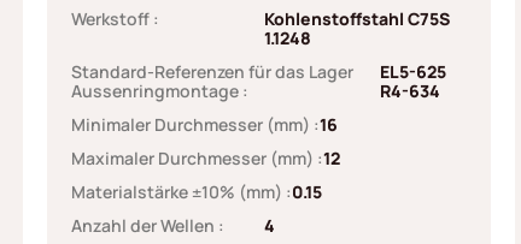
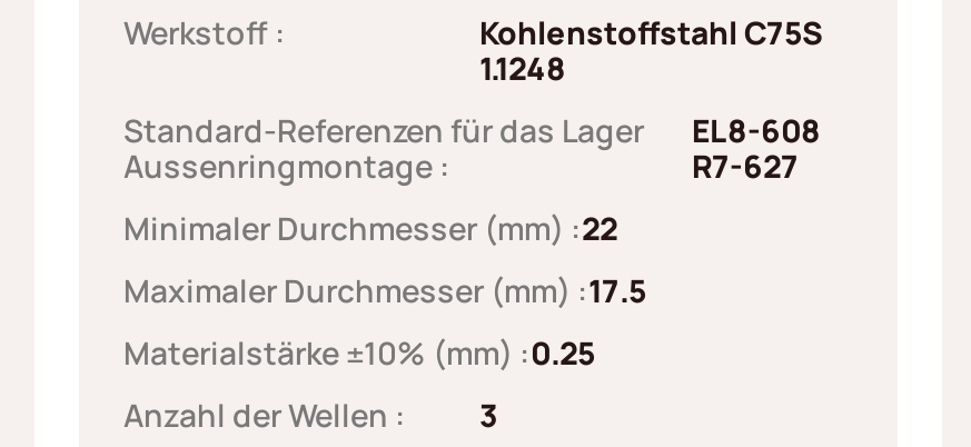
[380,60,446,102] EL5-625 | R4-634 -> [692,109,821,187] EL8-608 | R7-627
[71,113,338,136] Minimaler Durchmesser (mm) : 16 -> [123,207,617,250] Minimaler Durchmesser (mm) : 22
[71,147,340,170] Maximaler Durchmesser (mm) : 12 -> [123,270,646,312] Maximaler Durchmesser (mm) : 17.5
[71,181,322,203] Materialstärke ±10% (mm) : 0.15 -> [123,332,595,374] Materialstärke ±10% (mm) : 0.25
[71,214,275,237] Anzahl der Wellen : 4 -> [123,394,497,436] Anzahl der Wellen : 3

